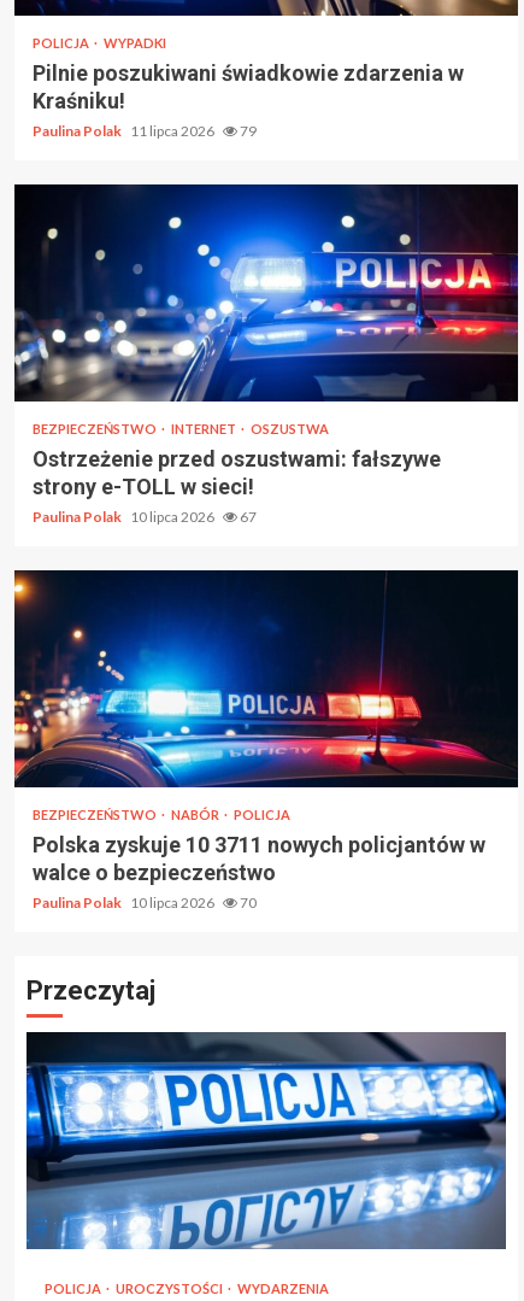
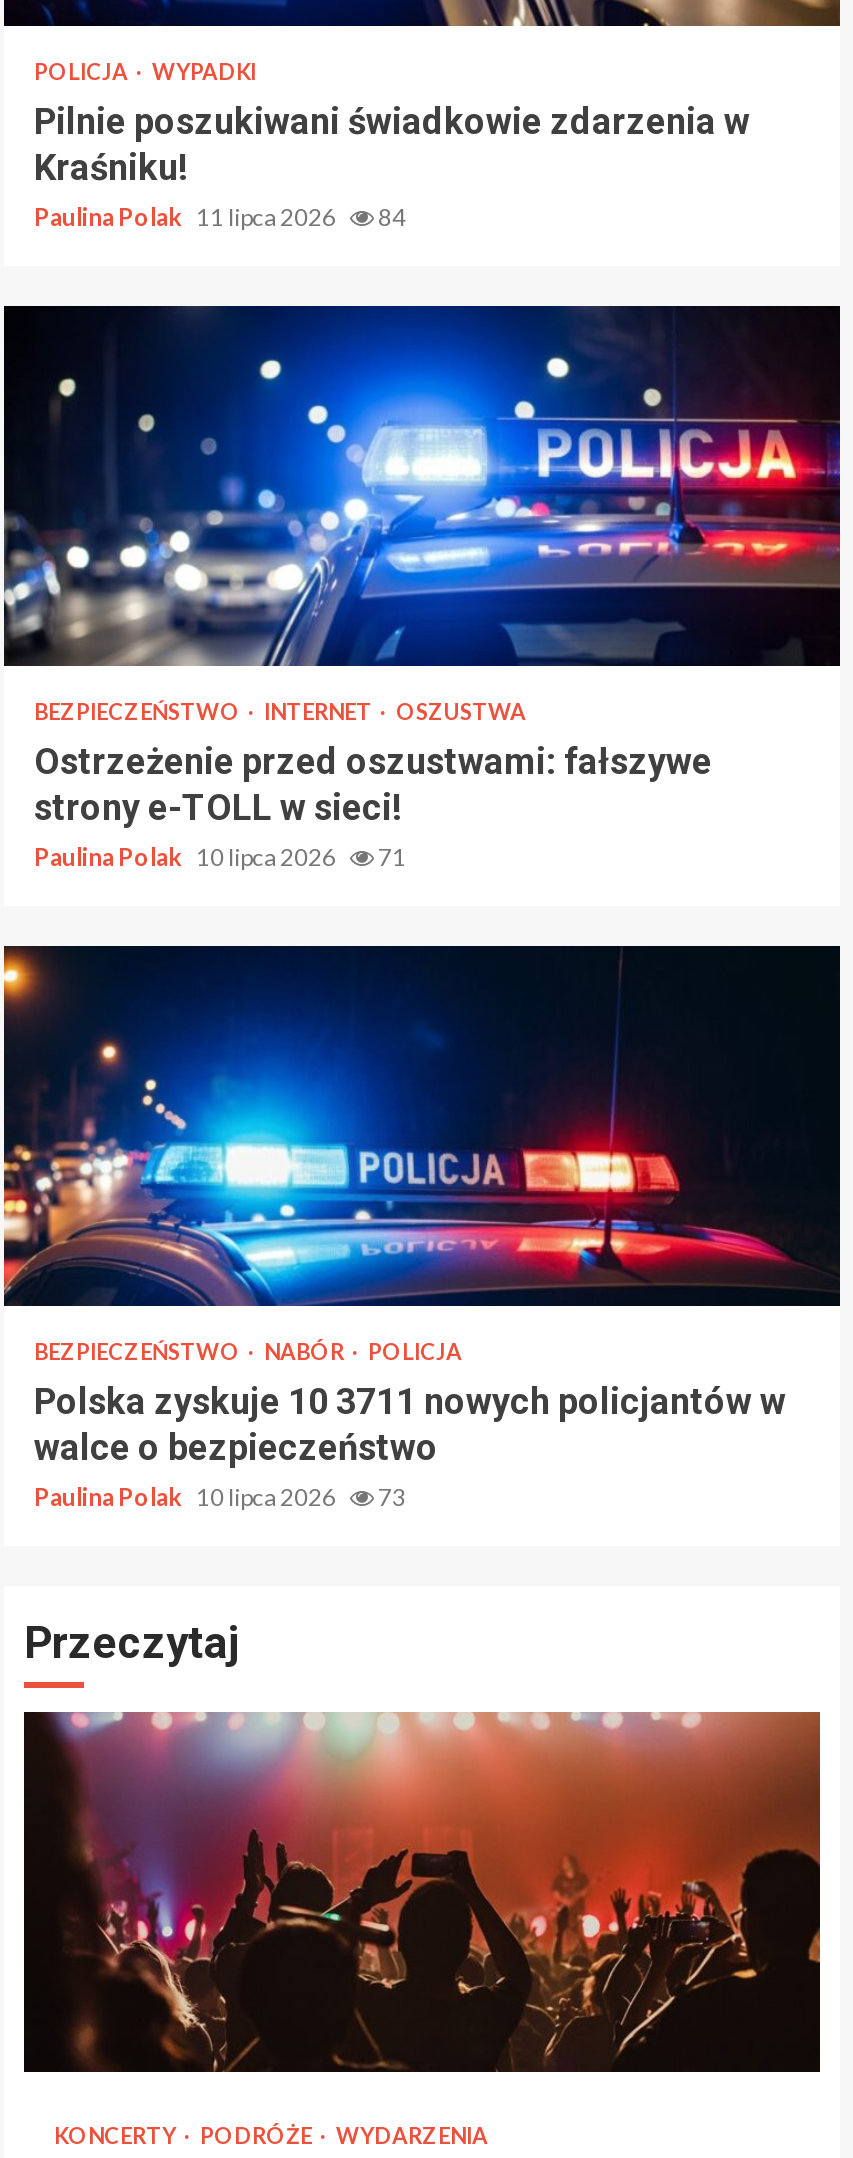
[33,122,257,140] Paulina Polak 11 lipca 2026 79 -> [34,202,406,232] Paulina Polak 11 lipca 2026 84
[33,508,257,526] Paulina Polak 10 lipca 2026 67 -> [34,842,406,872] Paulina Polak 10 lipca 2026 71
[33,893,257,912] Paulina Polak 10 lipca 2026 70 -> [34,1482,406,1512] Paulina Polak 10 lipca 2026 73
[25,1031,507,1296] [image] | POLICJA | UROCZYSTOŚCI -> [22,1710,822,2149] [image] | KONCERTY | PODRÓŻE

